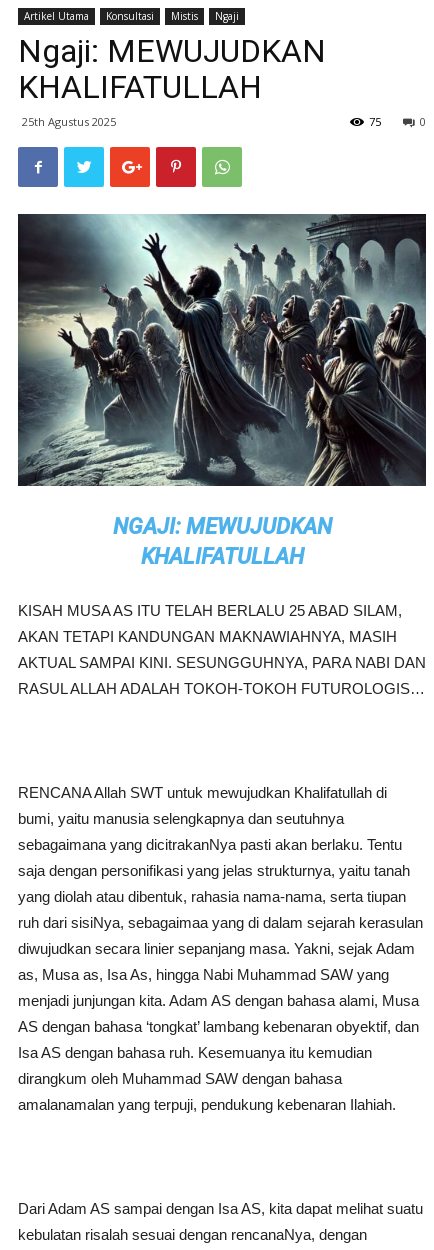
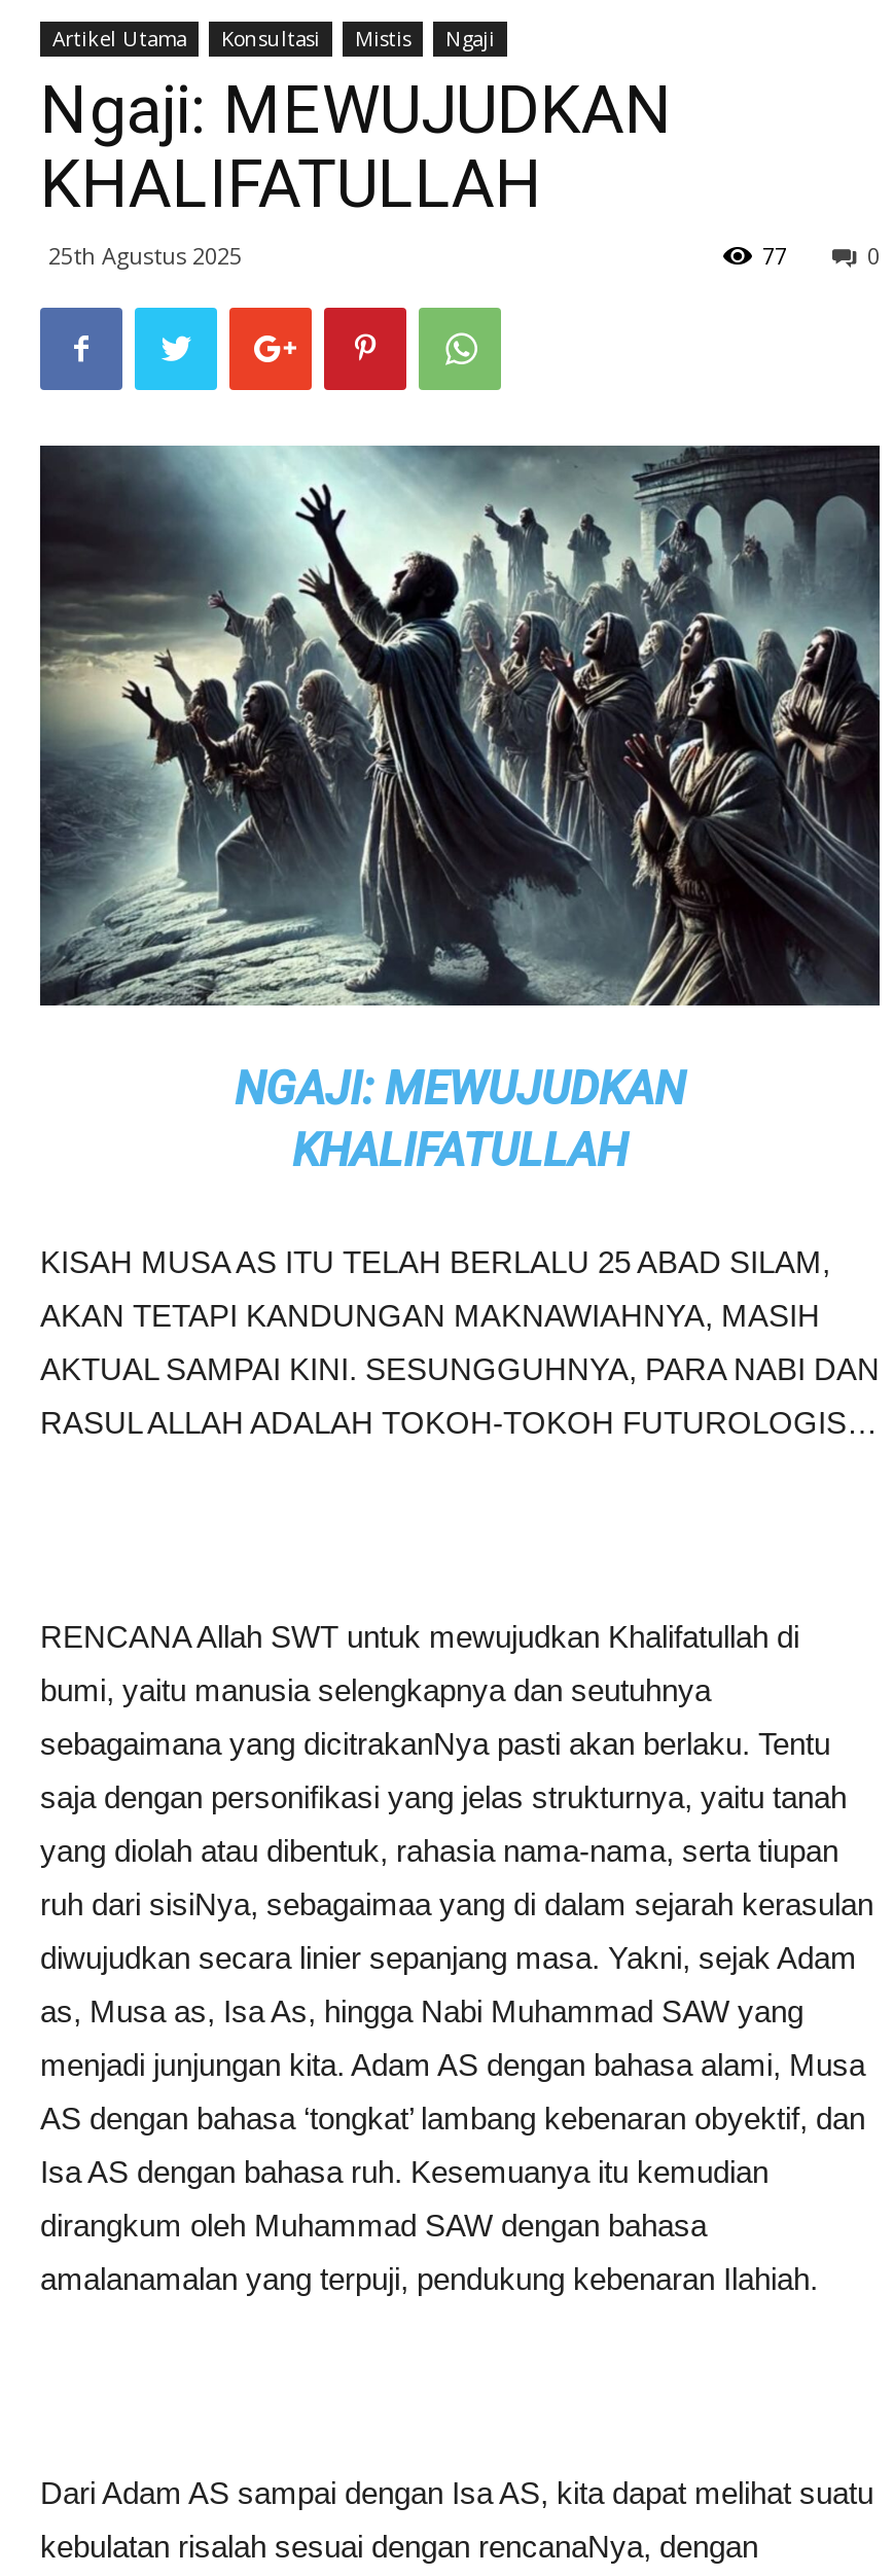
[369,114,381,129] 75 -> [762,240,787,271] 77

